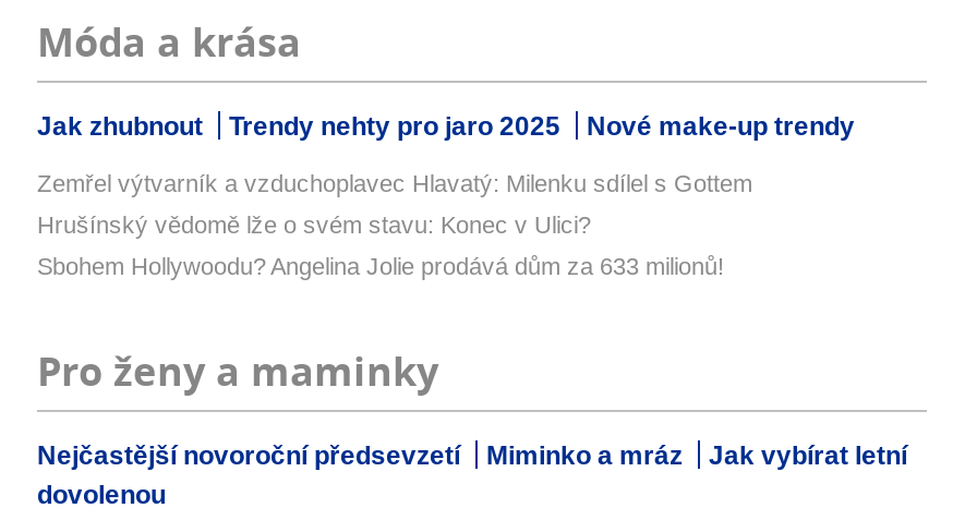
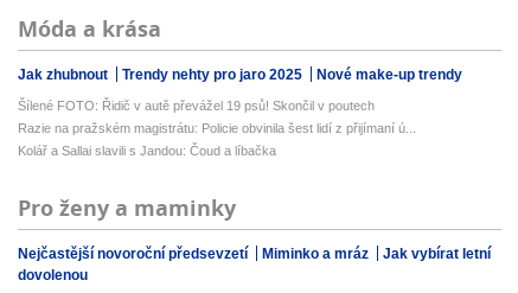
[37,169,752,196] Zemřel výtvarník a vzduchoplavec Hlavatý: Milenku sdílel s Gottem -> [18,98,375,112] Šílené FOTO: Řidič v autě převážel 19 psů! Skončil v poutech
[37,211,591,237] Hrušínský vědomě lže o svém stavu: Konec v Ulici? -> [18,121,416,135] Razie na pražském magistrátu: Policie obvinila šest lidí z přijímaní ú...
[37,252,724,278] Sbohem Hollywoodu? Angelina Jolie prodává dům za 633 milionů! -> [18,143,276,157] Kolář a Sallai slavili s Jandou: Čoud a líbačka

